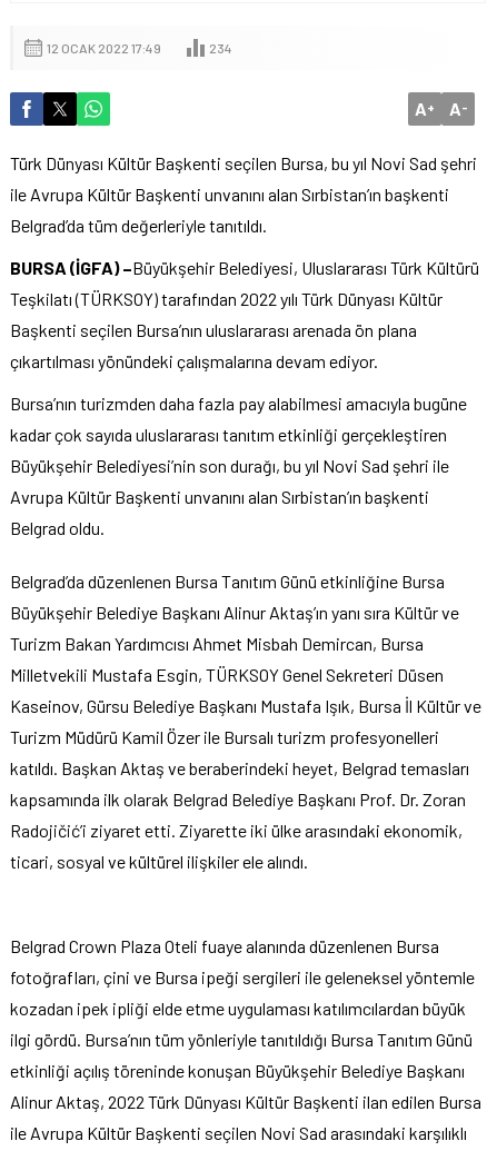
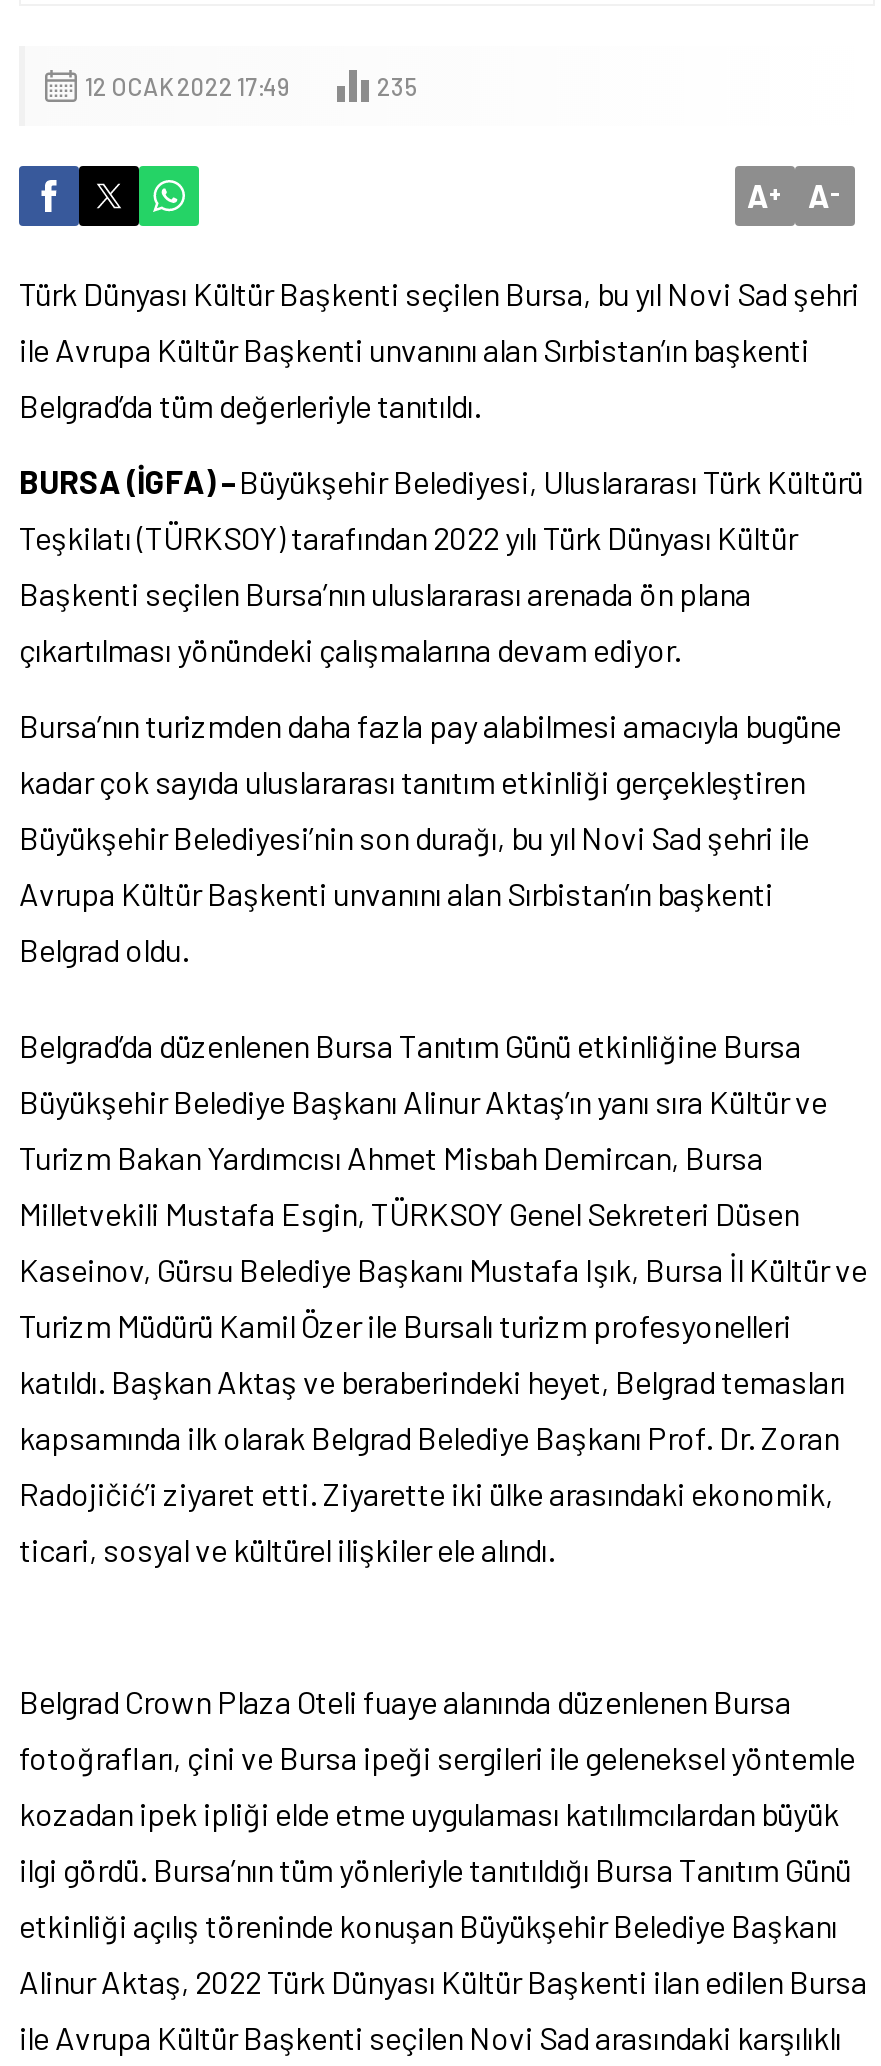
[209,40,232,55] 234 -> [377,72,419,100] 235

